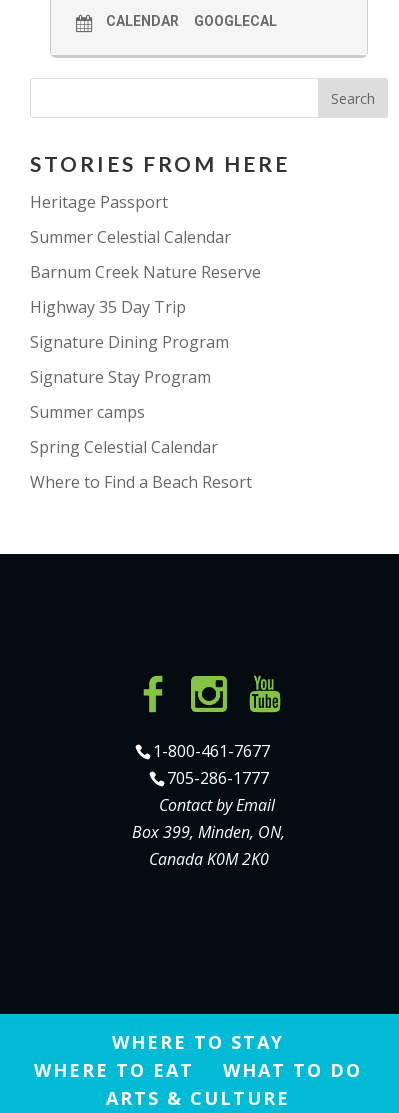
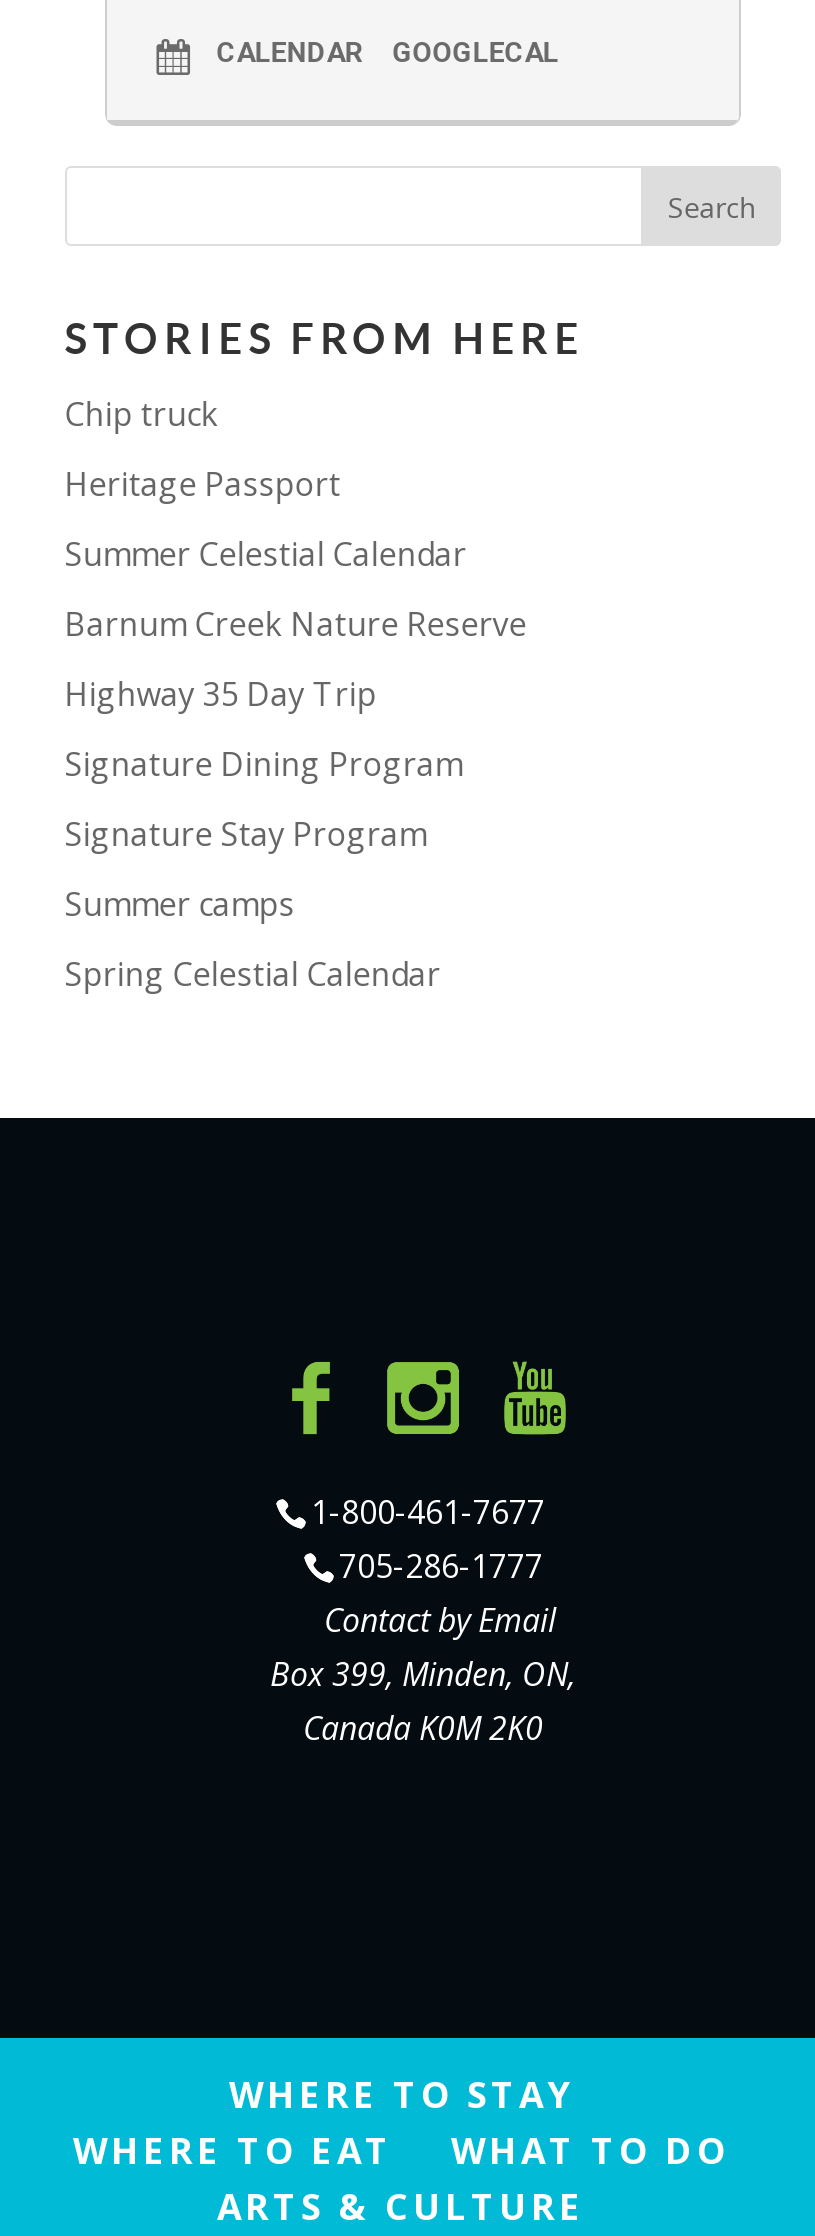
none -> [65,393,219,437] Chip truck
moved [30,191,261,458] -> [65,463,527,997]: Heritage Passport | Summer Celestial Calendar | Barnum Creek Nature Reserve | Highway 35 Day Trip | Signature Dining Program | Signature Stay Program | Summer camps | Spring Celestial Calendar
[30,471,252,493] Where to Find a Beach Resort -> none

